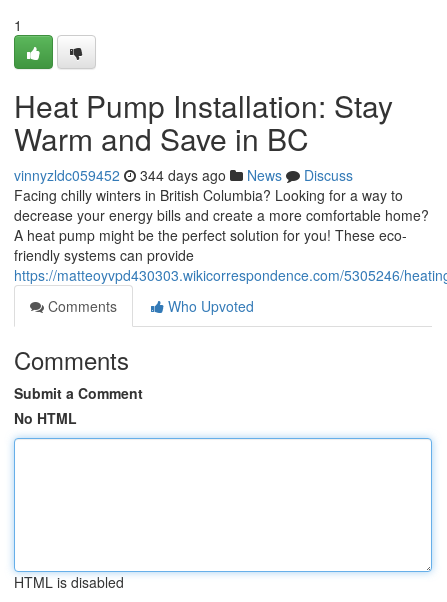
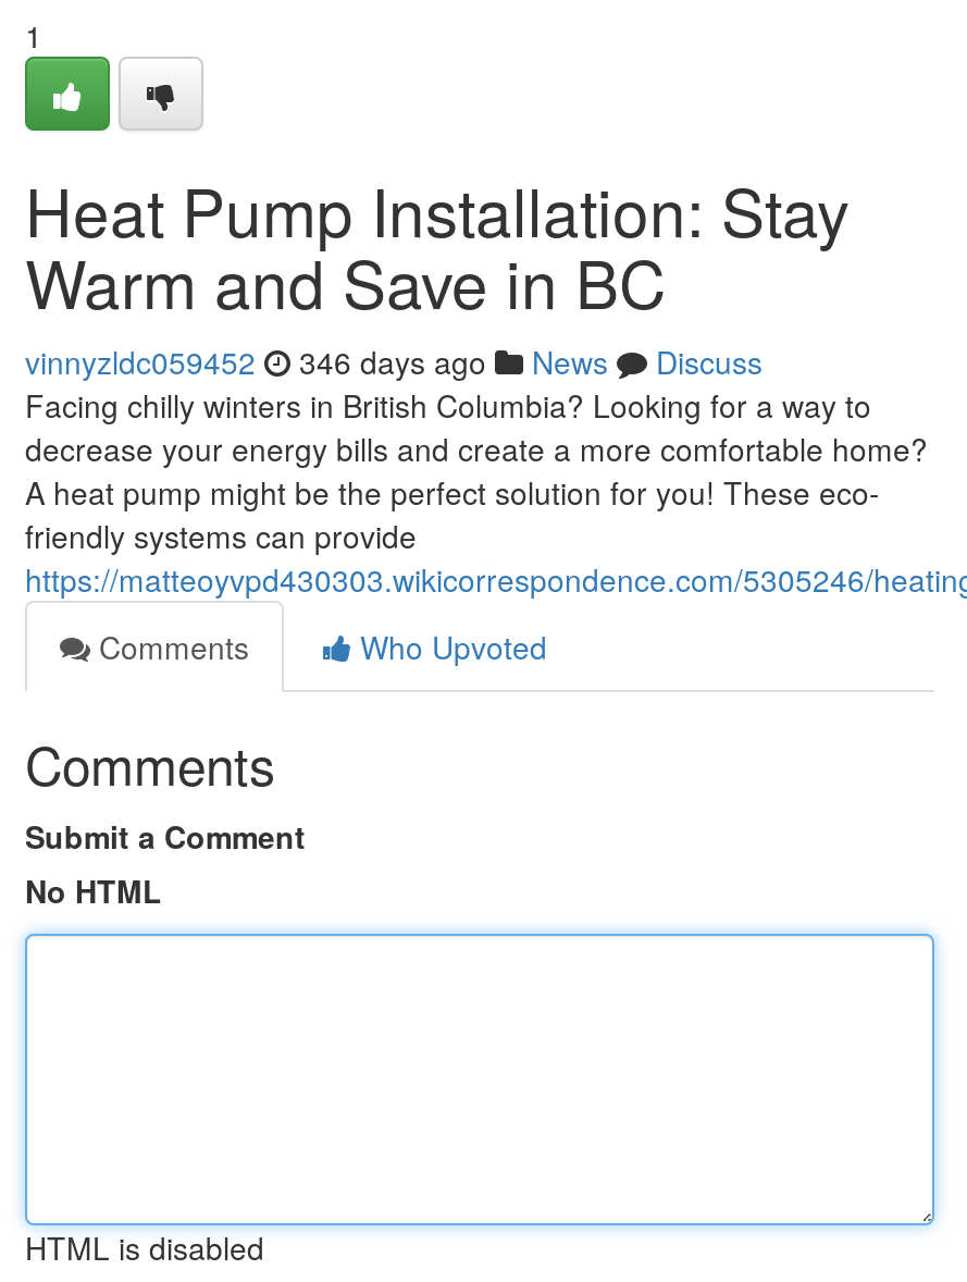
[14,165,353,185] vinnyzldc059452 344 days ago News Discuss -> [25,340,763,383] vinnyzldc059452 346 days ago News Discuss

